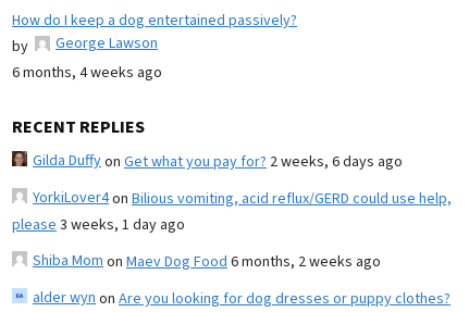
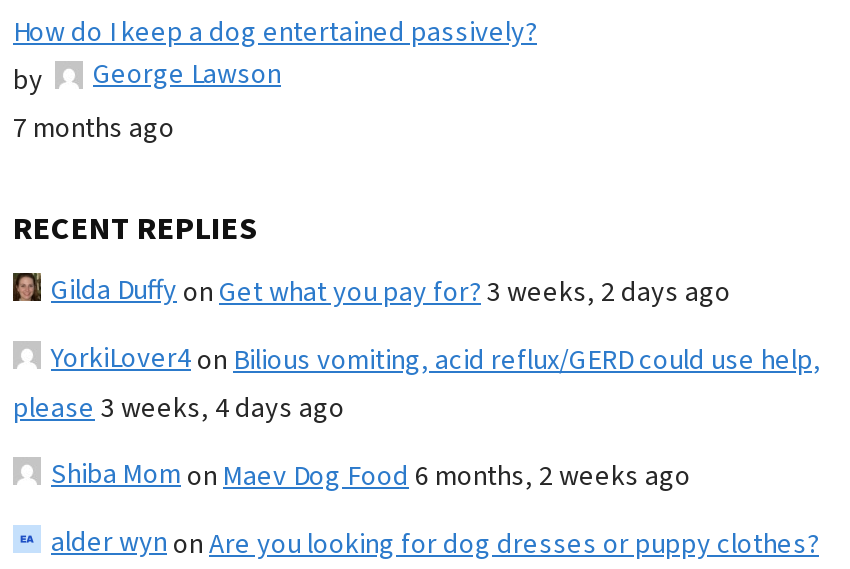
[12,62,162,83] 6 months, 4 weeks ago -> [13,108,175,148] 7 months ago
[33,150,403,173] Gilda Duffyon Get what you pay for? 2 weeks, 6 days ago -> [51,270,731,312] Gilda Duffyon Get what you pay for? 3 weeks, 2 days ago
[12,214,185,236] please 3 weeks, 1 day ago -> [13,388,345,428] please 3 weeks, 4 days ago

